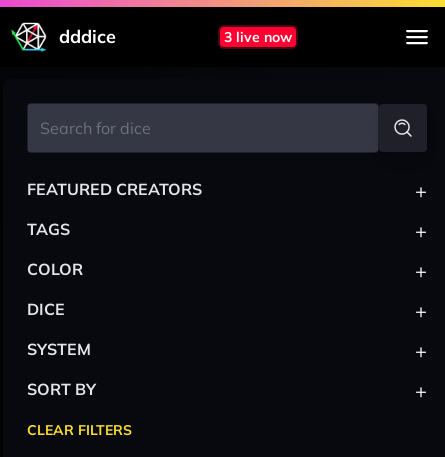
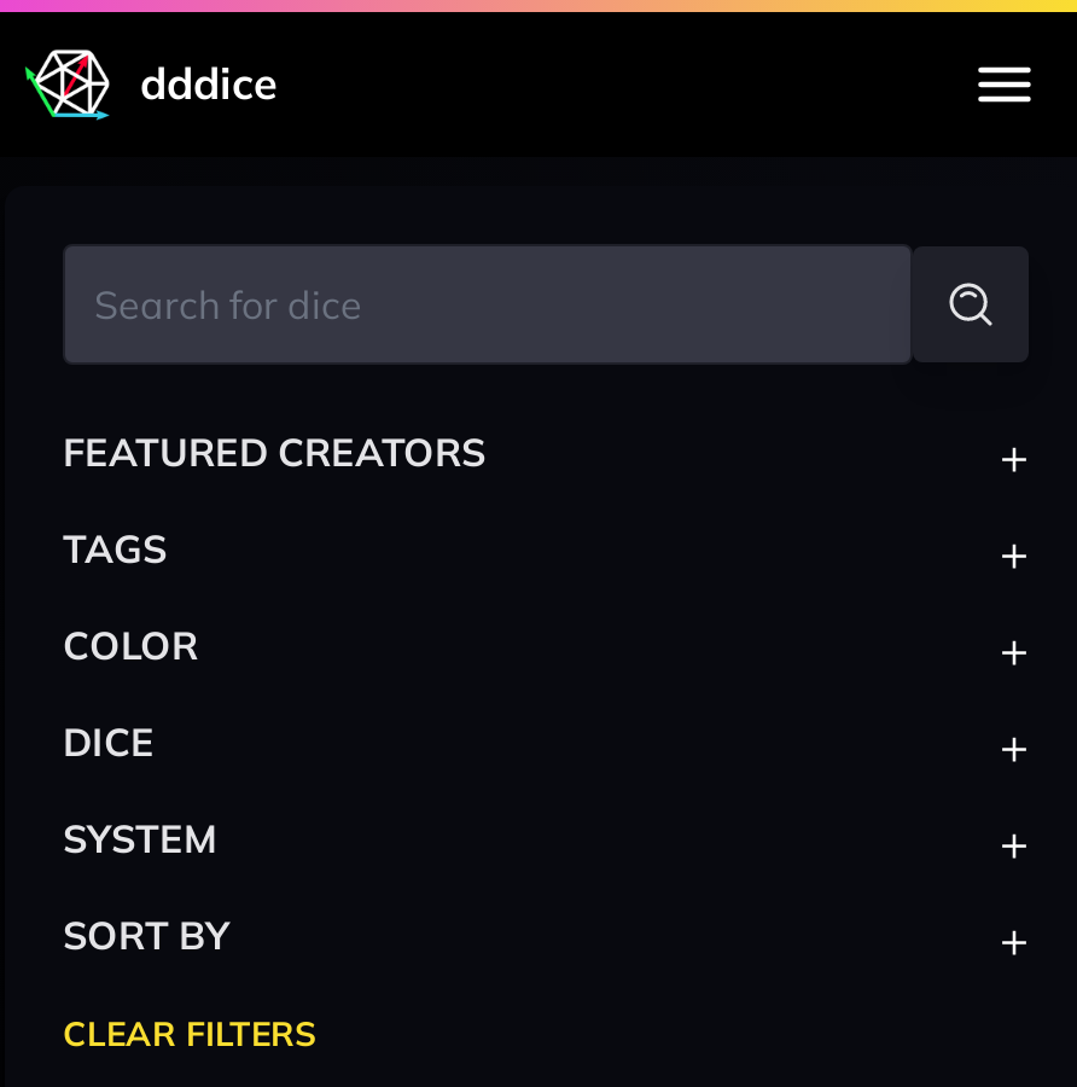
[223,28,291,46] 3 live now -> none

